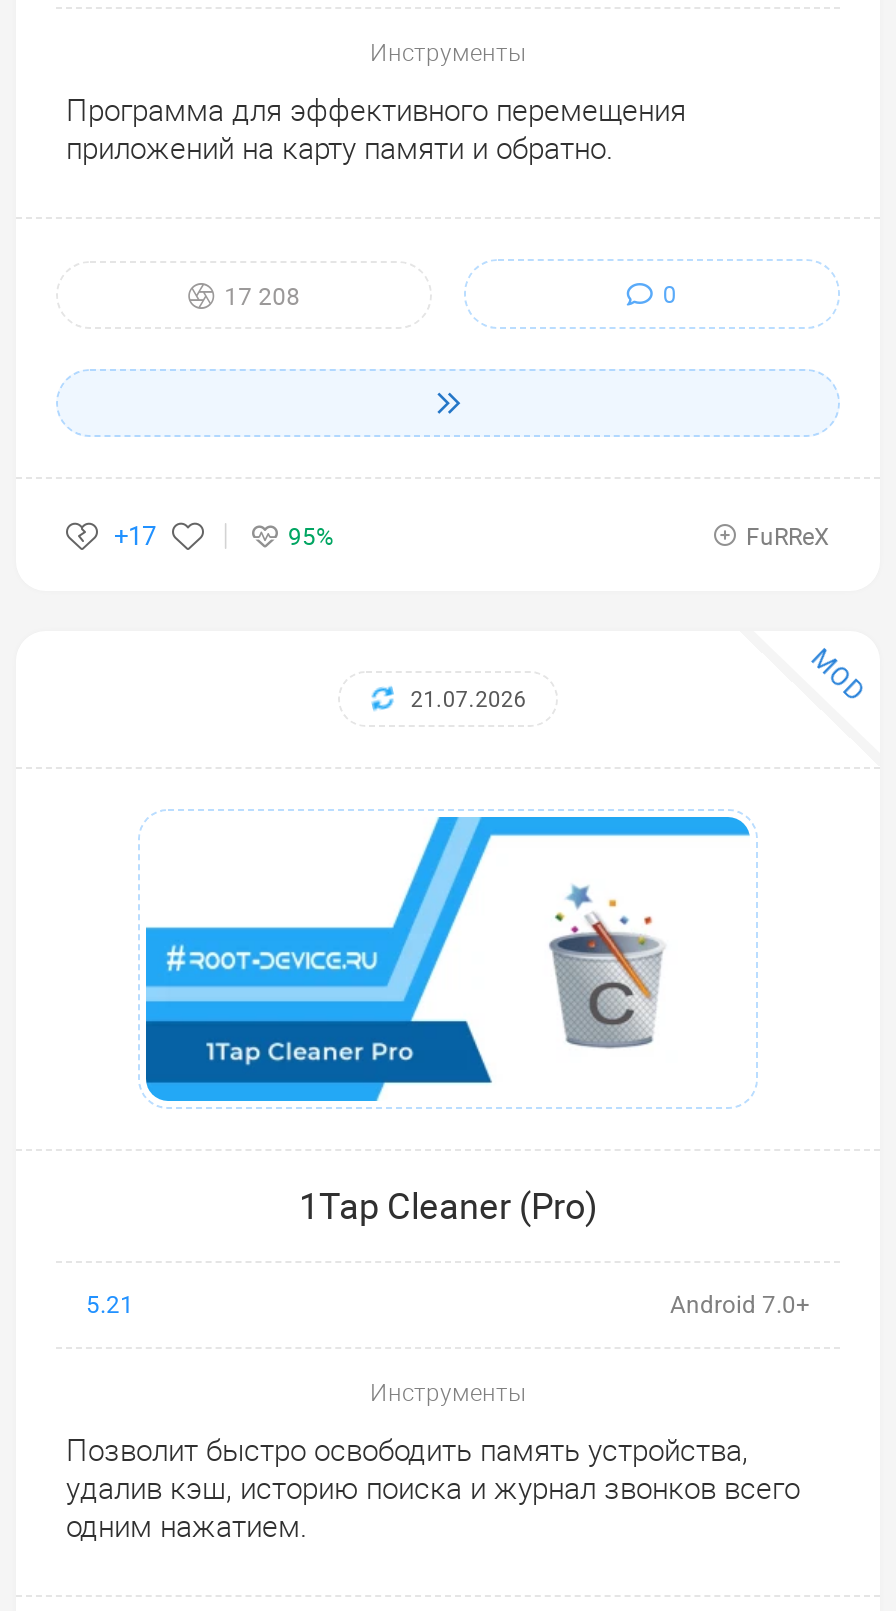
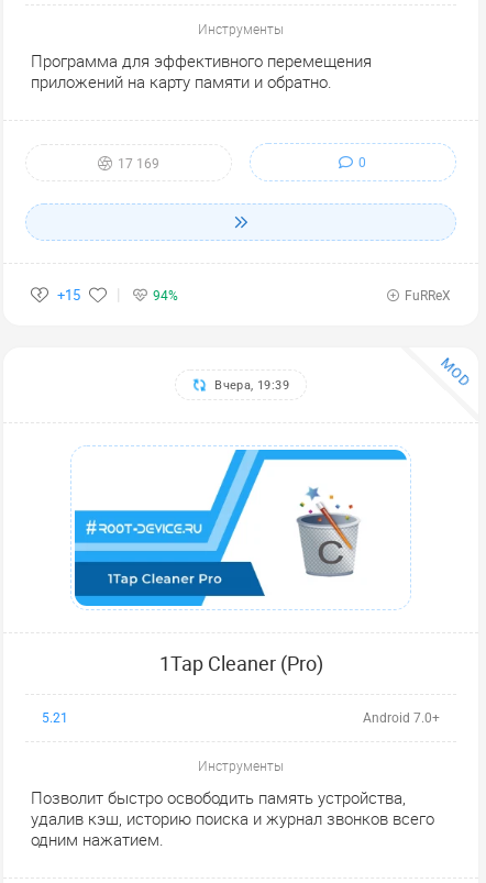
[224,278,300,310] 17 208 -> [118,153,160,171] 17 169
[114,516,156,552] +17 -> [57,284,80,304] +15
[288,519,334,551] 95% -> [153,286,178,303] 94%
[410,686,526,712] 21.07.2026 -> [215,378,289,392] Вчера, 19:39

